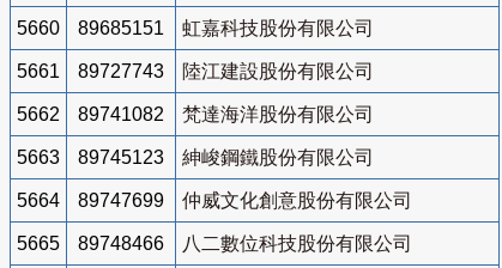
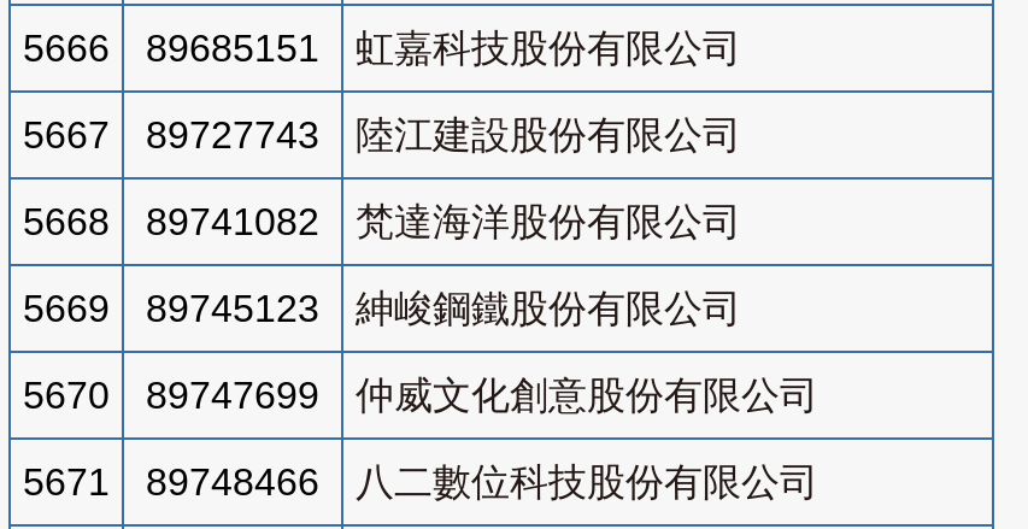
[17,18,374,38] 5660 89685151 虹嘉科技股份有限公司 -> [23,27,741,68] 5666 89685151 虹嘉科技股份有限公司
[17,61,374,81] 5661 89727743 陸江建設股份有限公司 -> [23,114,741,155] 5667 89727743 陸江建設股份有限公司
[17,104,374,124] 5662 89741082 梵達海洋股份有限公司 -> [23,201,741,242] 5668 89741082 梵達海洋股份有限公司
[17,147,374,167] 5663 89745123 紳峻鋼鐵股份有限公司 -> [23,288,741,329] 5669 89745123 紳峻鋼鐵股份有限公司
[17,190,412,210] 5664 89747699 仲威文化創意股份有限公司 -> [23,375,818,415] 5670 89747699 仲威文化創意股份有限公司
[17,233,412,254] 5665 89748466 八二數位科技股份有限公司 -> [23,461,818,502] 5671 89748466 八二數位科技股份有限公司

